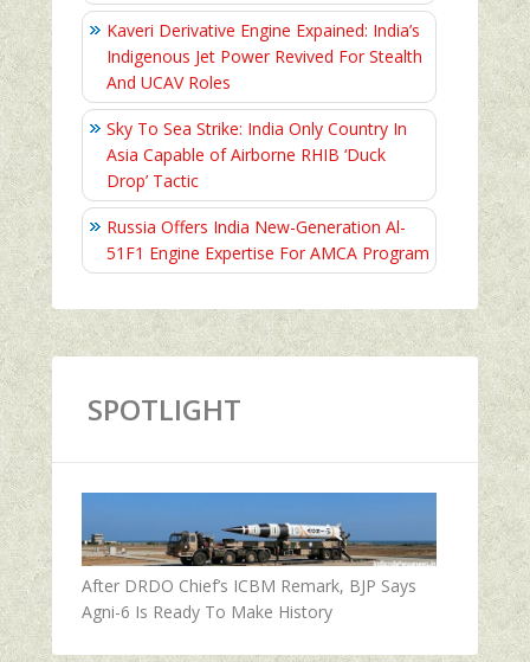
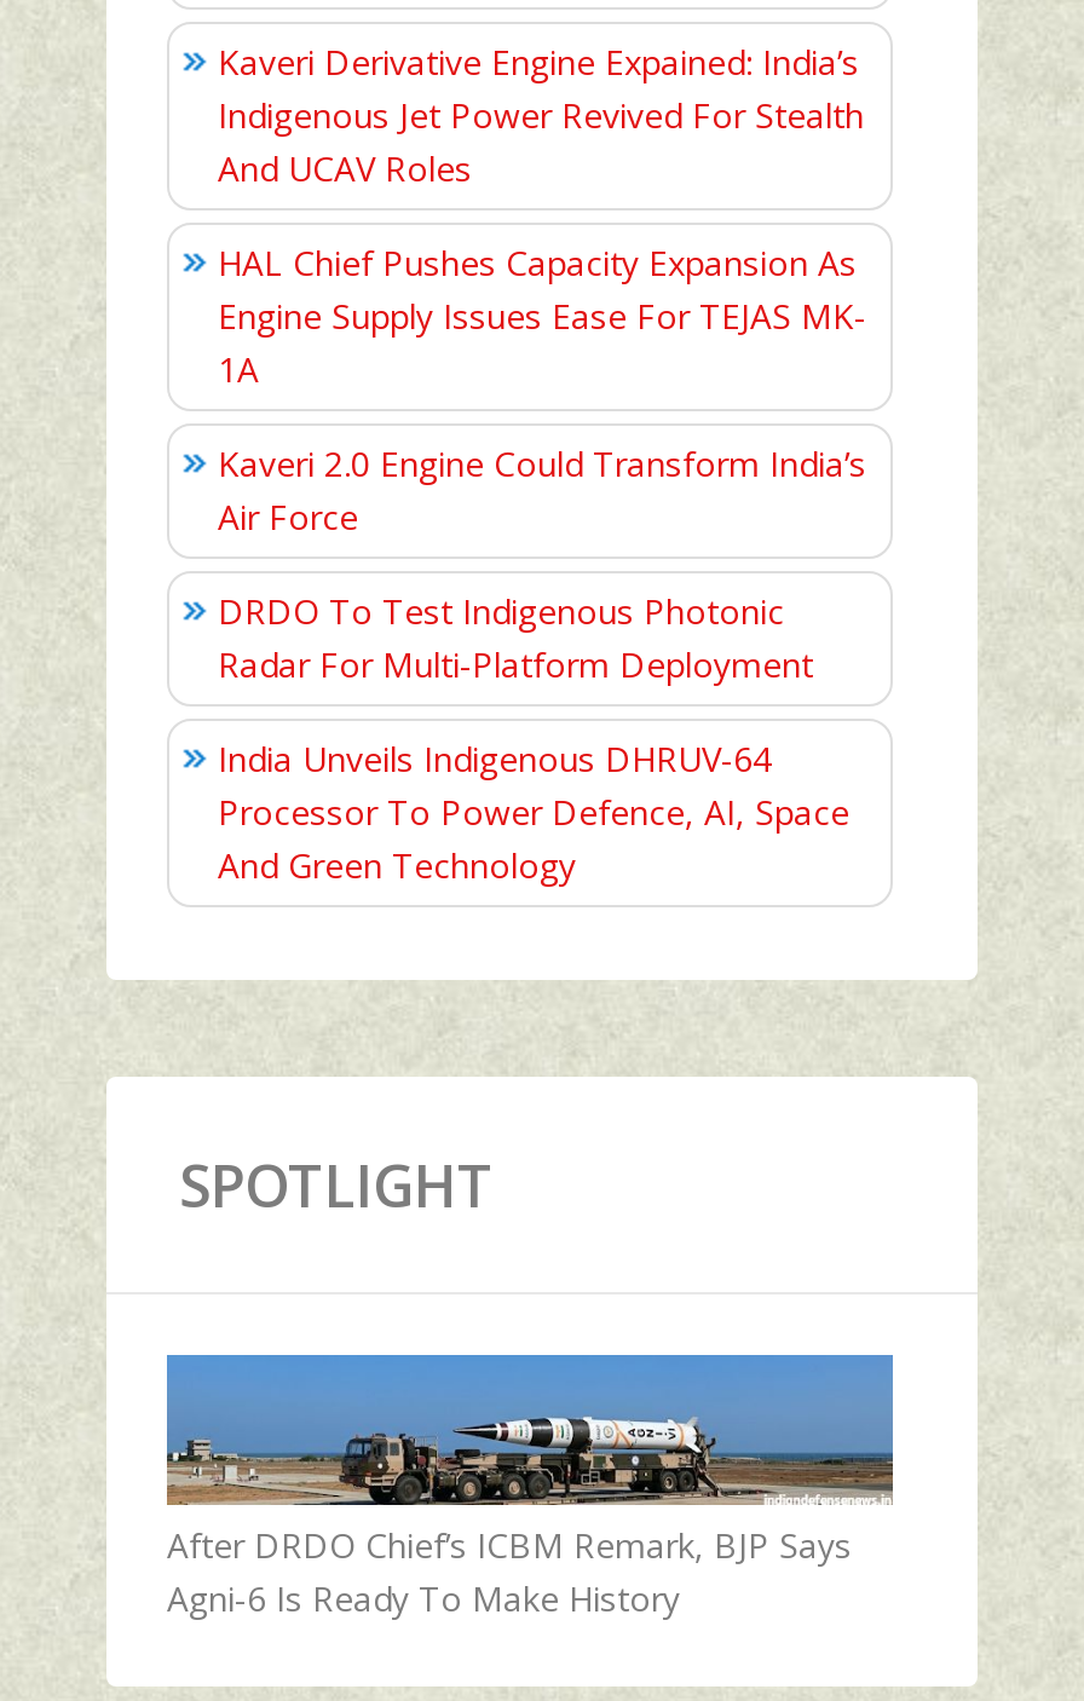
[106,117,429,264] Sky To Sea Strike: India Only Country In | Asia Capable of Airborne RHIB ‘Duck | Drop’ Tactic | Russia Offers India New-Generation Al- | 51F1 Engine Expertise For AMCA Program -> [218,239,866,887] HAL Chief Pushes Capacity Expansion As | Engine Supply Issues Ease For TEJAS MK- | 1A | Kaveri 2.0 Engine Could Transform India’s | Air Force | DRDO To Test Indigenous Photonic | Radar For Multi-Platform Deployment | India Unveils Indigenous DHRUV-64 | Processor To Power Defence, AI, Space | And Green Technology

